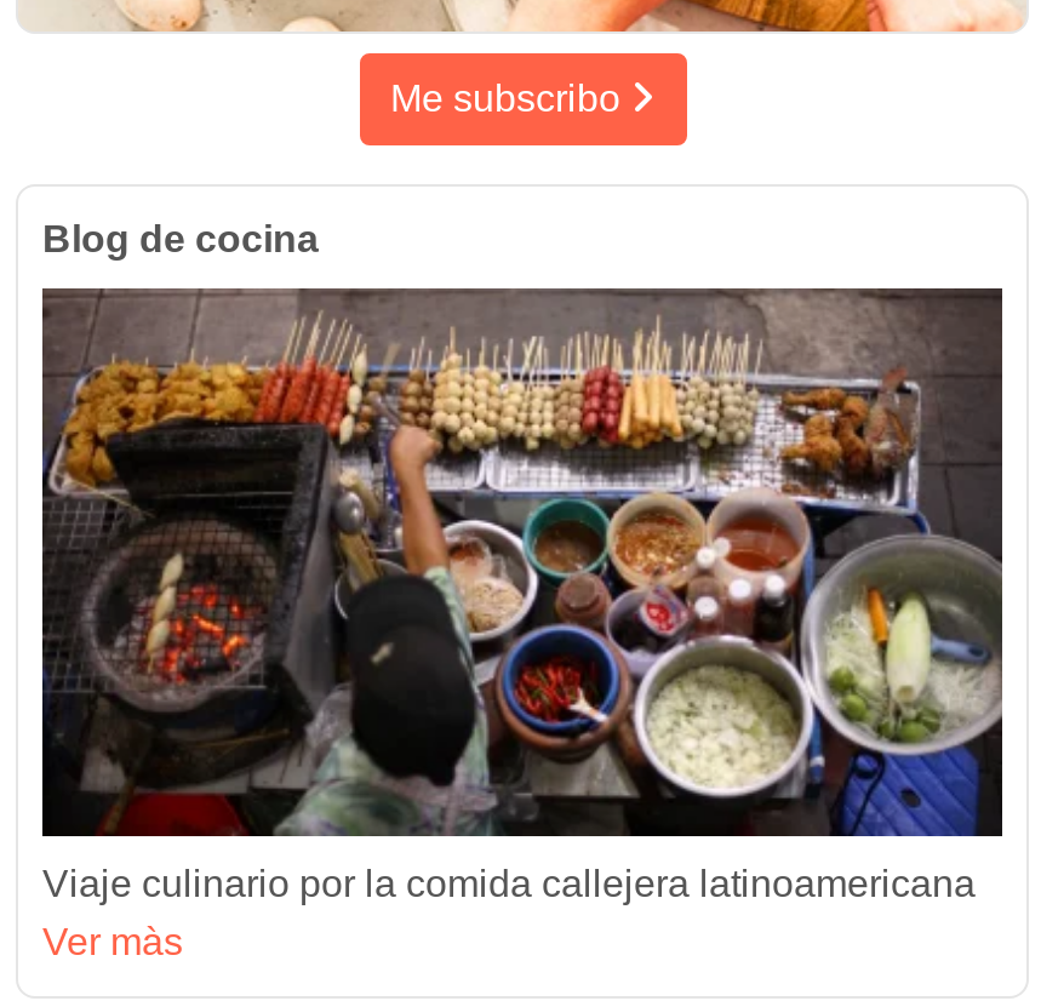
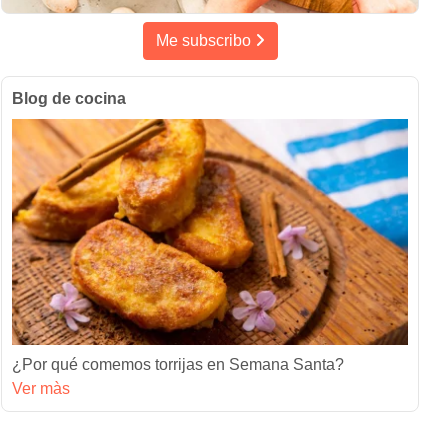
[40,286,1005,905] [image] | Viaje culinario por la comida callejera latinoamericana -> [11,118,409,373] [image] | ¿Por qué comemos torrijas en Semana Santa?

